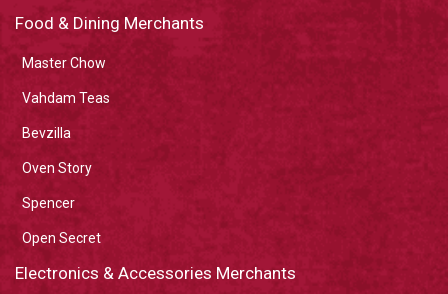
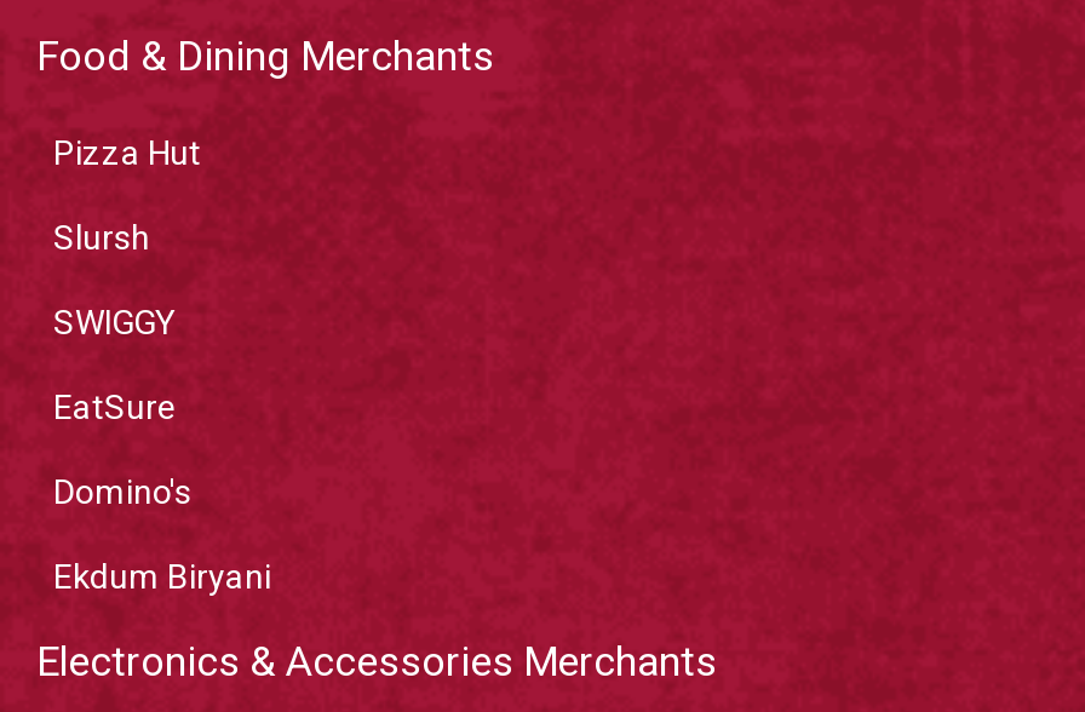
[22,55,106,71] Master Chow -> [53,133,201,172] Pizza Hut
[22,90,110,106] Vahdam Teas -> [53,218,150,257] Slursh
[22,125,71,141] Bevzilla -> [53,303,177,342] SWIGGY
[22,160,92,176] Oven Story -> [53,388,177,426] EatSure
[22,195,75,211] Spencer -> [53,472,191,511] Domino's
[22,230,101,246] Open Secret -> [53,557,271,596] Ekdum Biryani

